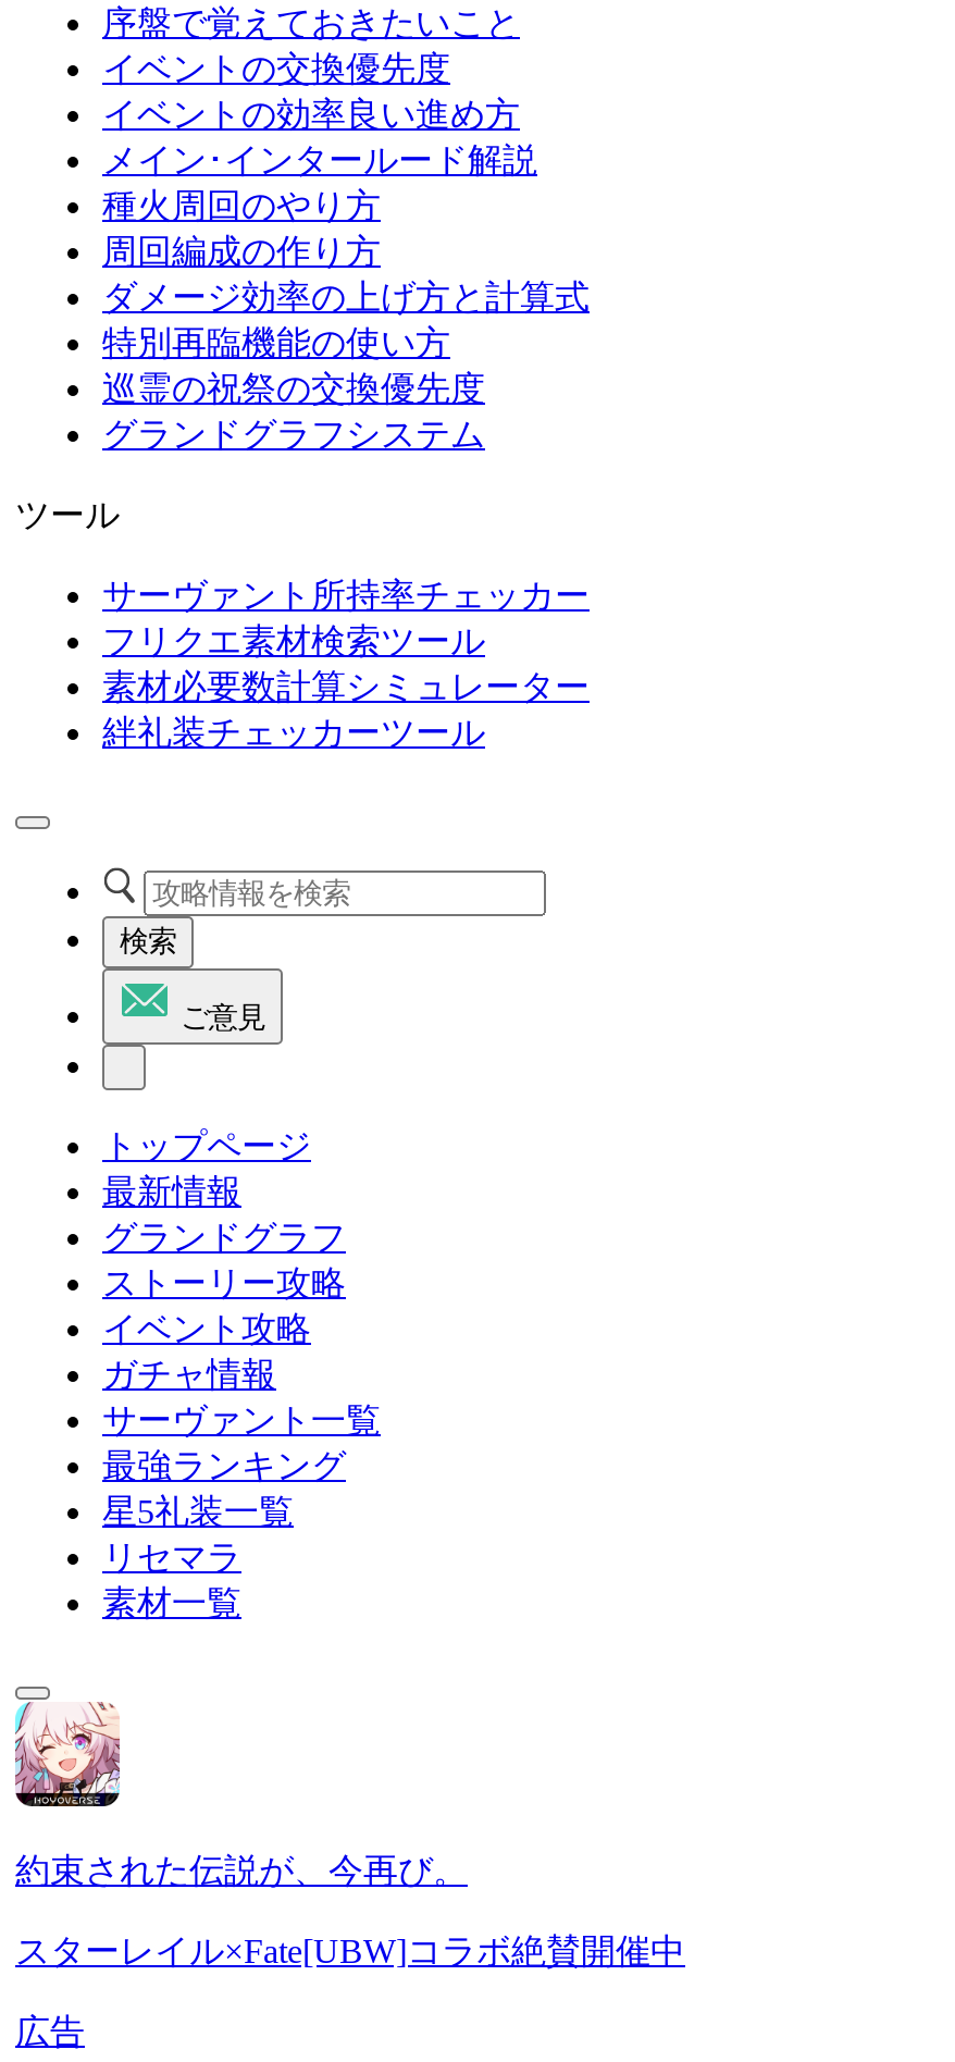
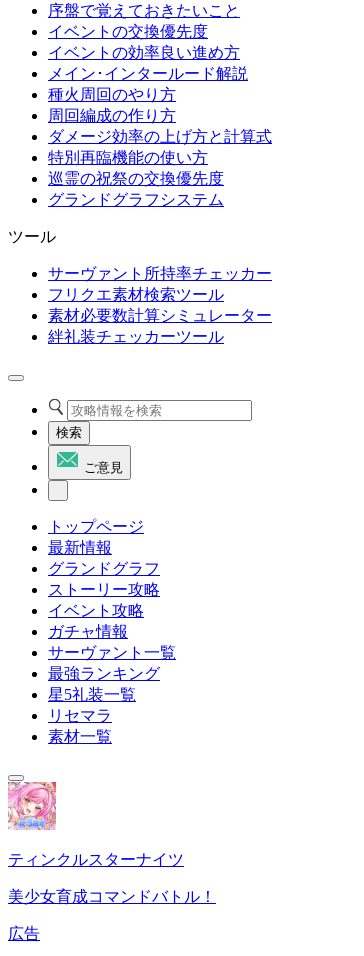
[13,1700,468,1889] [image] | 約束された伝説が、今再び。 -> [7,781,184,868] [image] | ティンクルスターナイツ
[15,1933,685,1970] スターレイル×Fate[UBW]コラボ絶賛開催中 -> [8,888,216,905] 美少女育成コマンドバトル！

